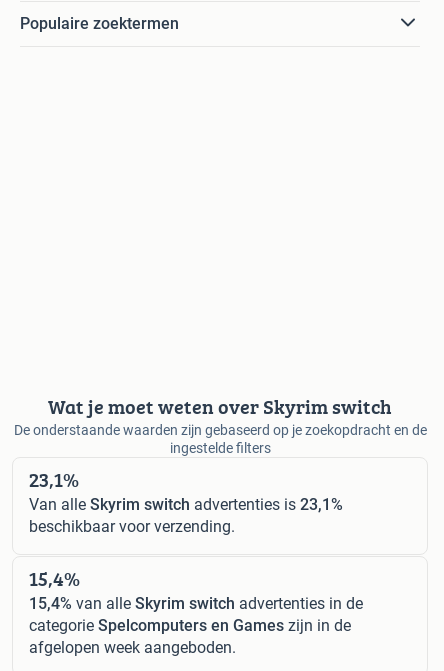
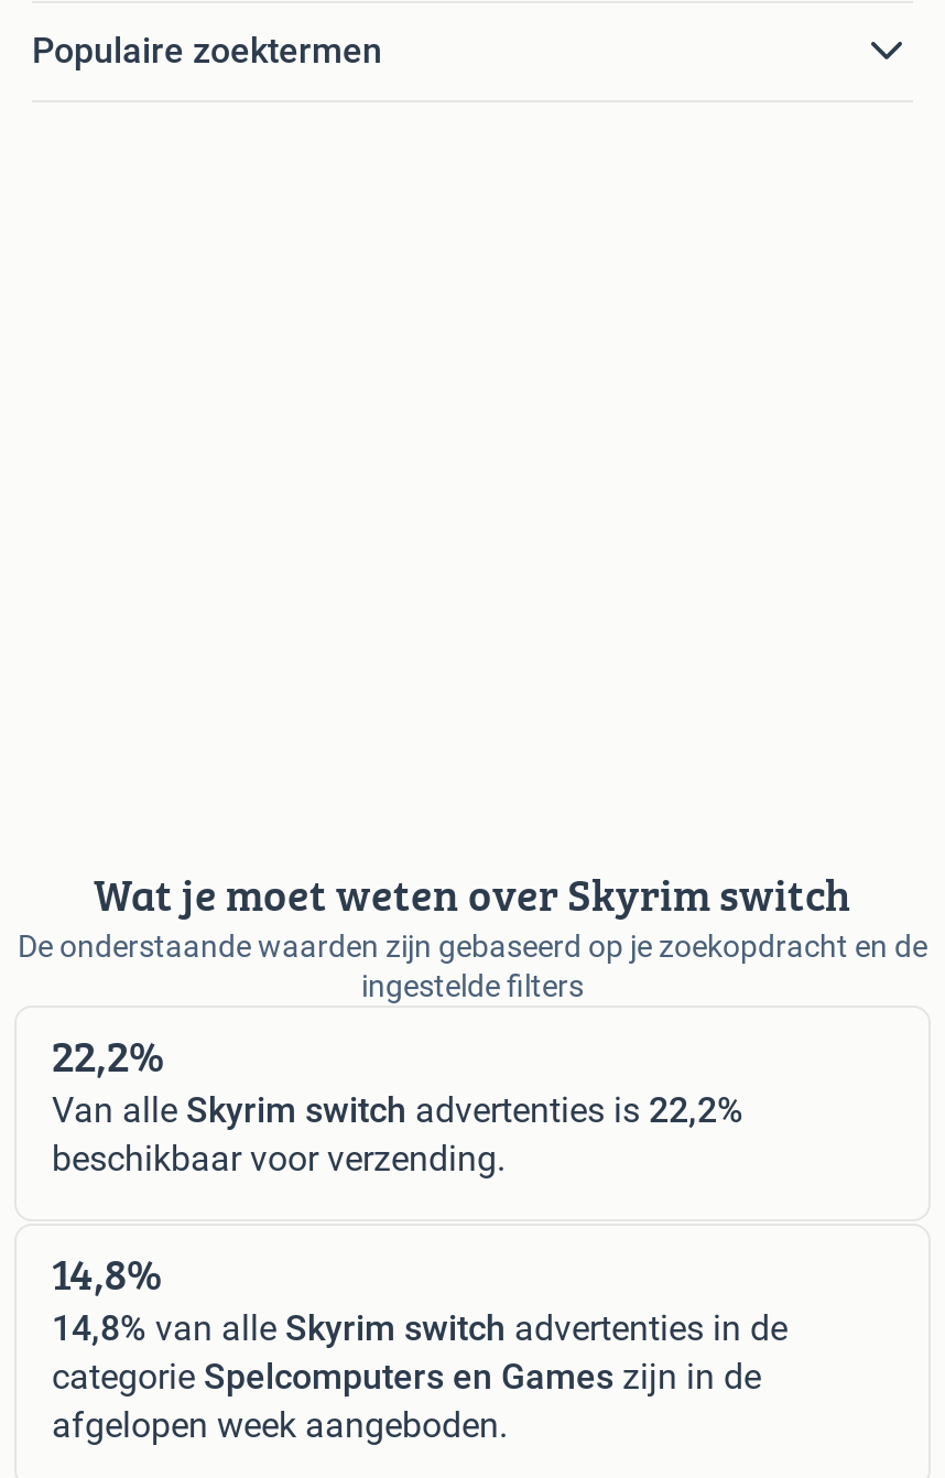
[29,465,79,494] 23,1% -> [52,1024,164,1087] 22,2%
[29,495,343,514] Van alle Skyrim switch advertenties is 23,1% -> [52,1090,743,1132] Van alle Skyrim switch advertenties is 22,2%
[29,564,80,593] 15,4% -> [52,1242,162,1306] 14,8%
[29,594,363,613] 15,4% van alle Skyrim switch advertenties in de -> [52,1308,787,1350] 14,8% van alle Skyrim switch advertenties in de

